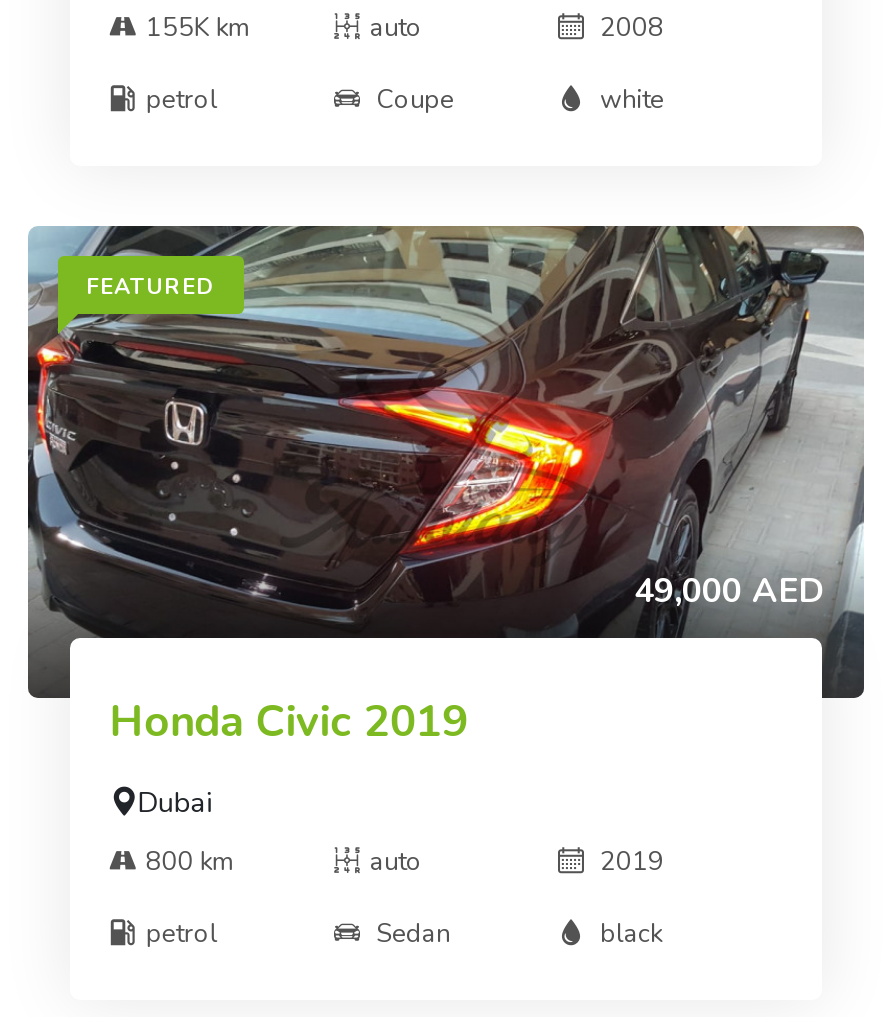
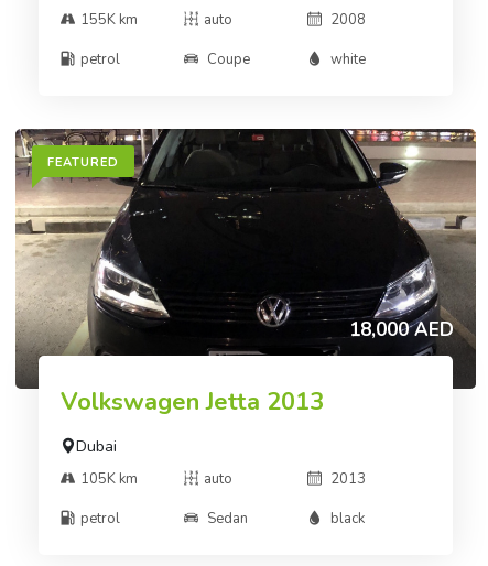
[26,224,864,672] [image] | 49,000 AED -> [15,128,477,363] [image] | 18,000 AED
[110,692,468,752] Honda Civic 2019 -> [60,385,324,418] Volkswagen Jetta 2013
[146,844,234,880] 800 km -> [80,469,138,489] 105K km
[594,844,664,880] 2019 -> [327,469,366,489] 2013

